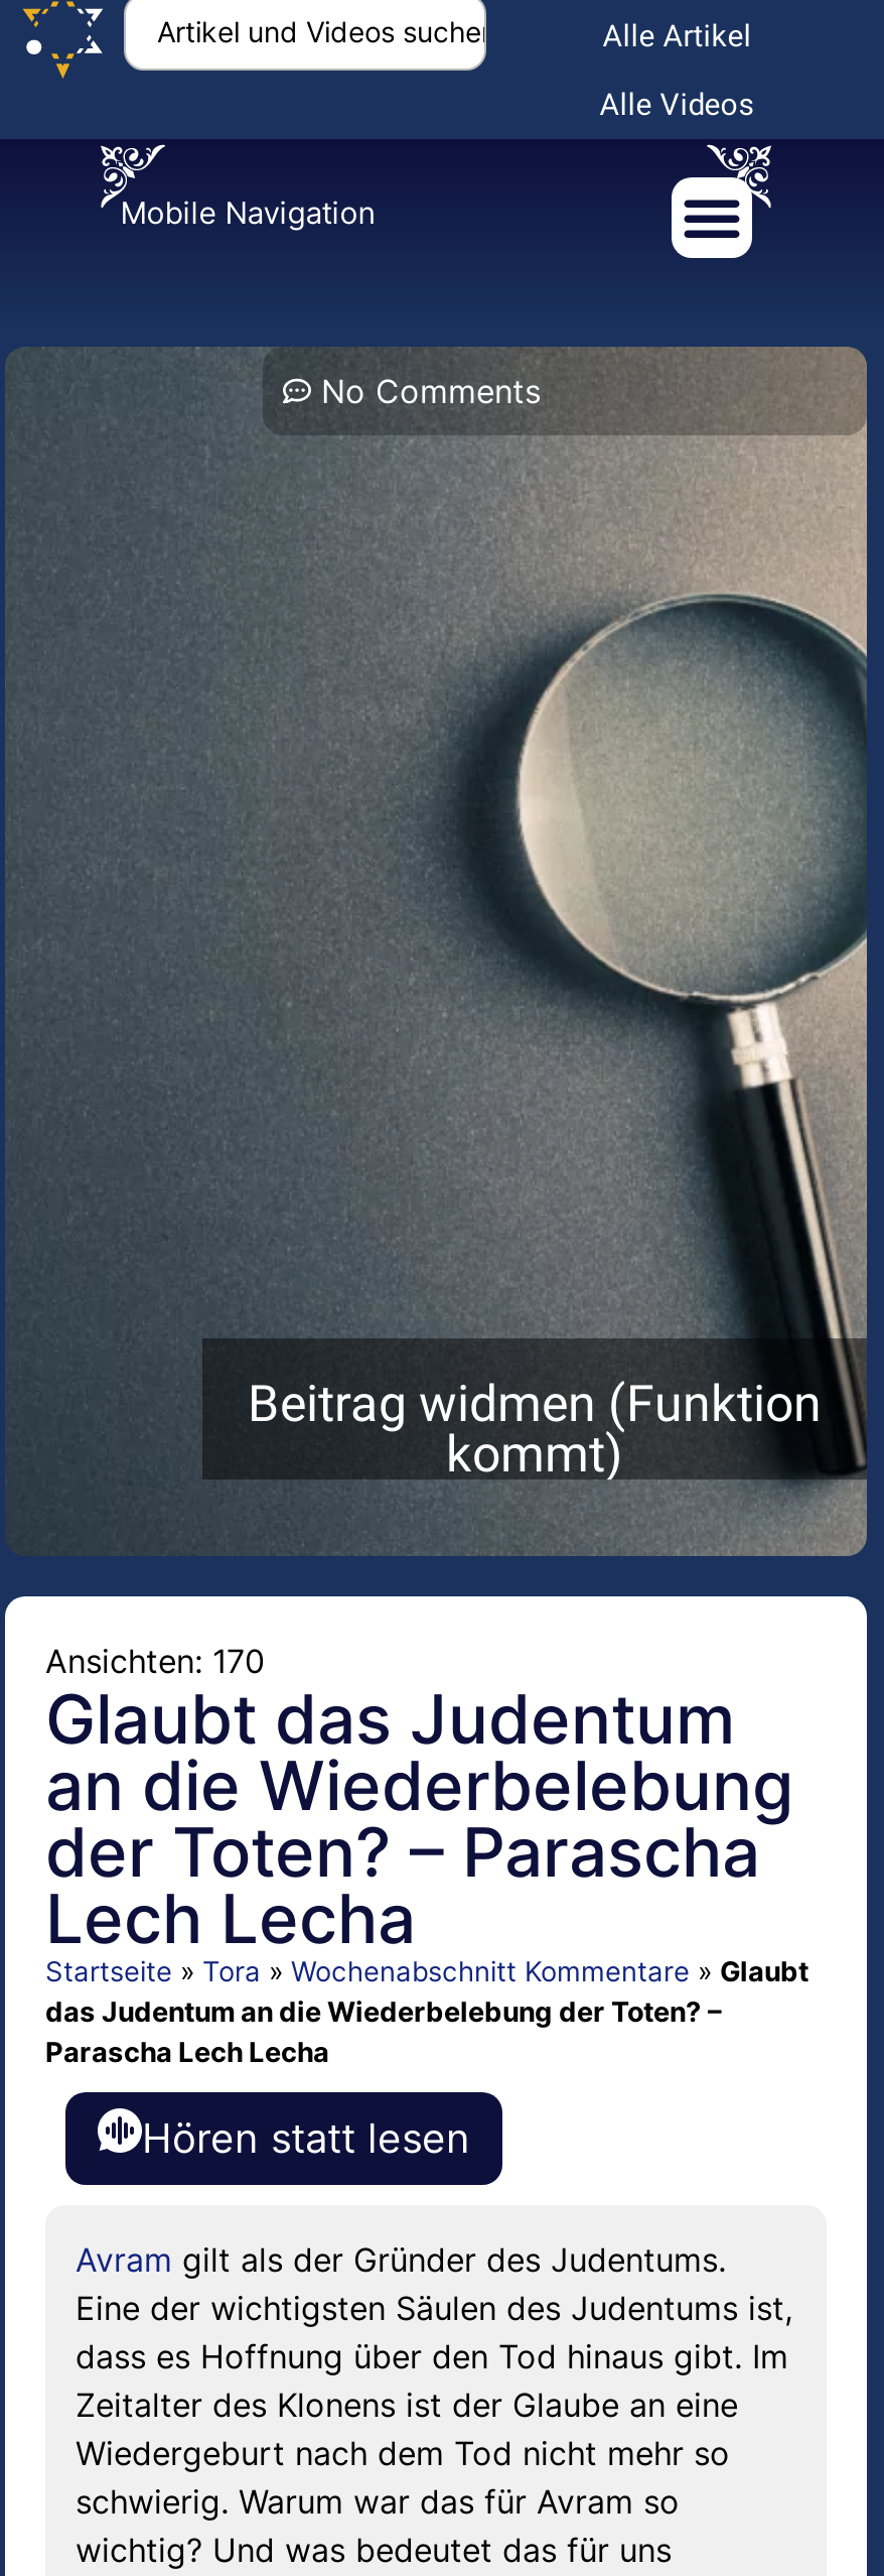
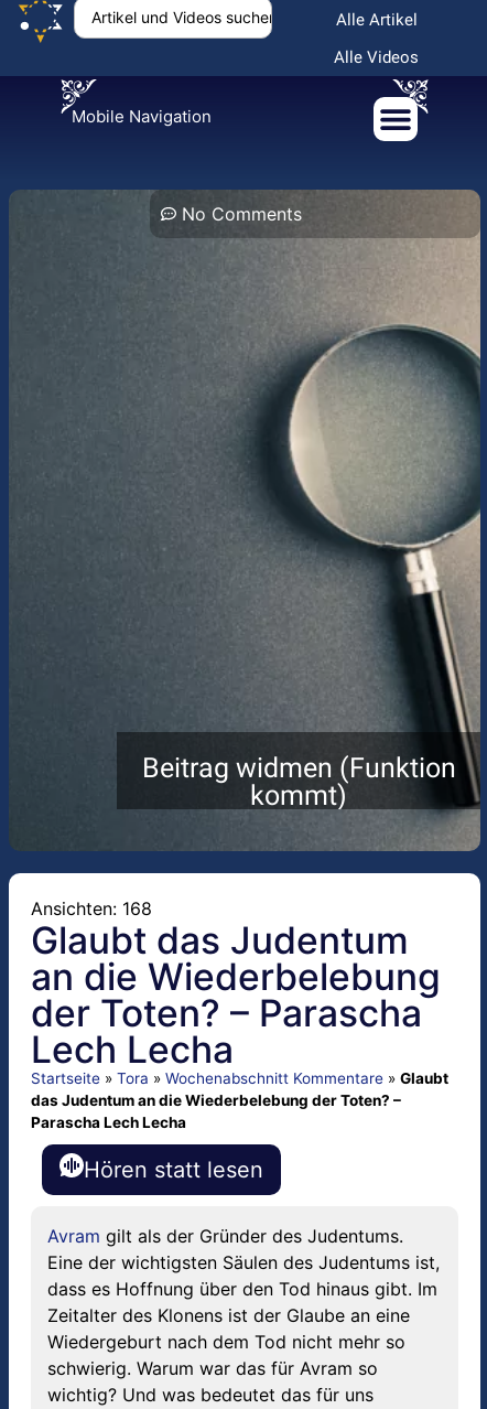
[45,1642,265,1682] Ansichten: 170 -> [31,898,152,920] Ansichten: 168

